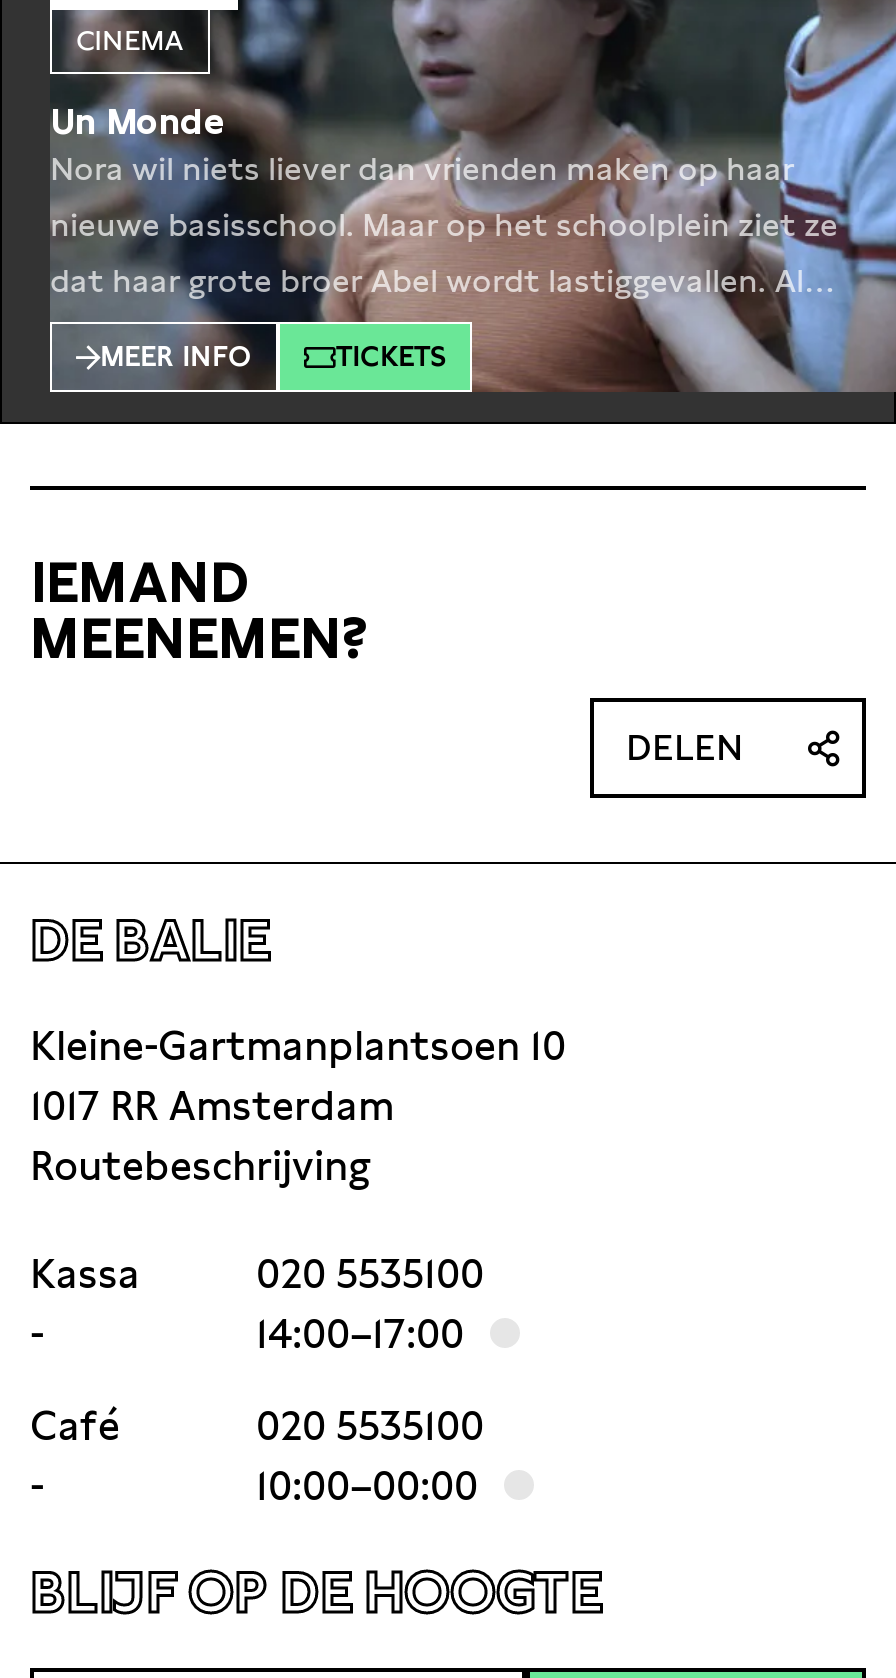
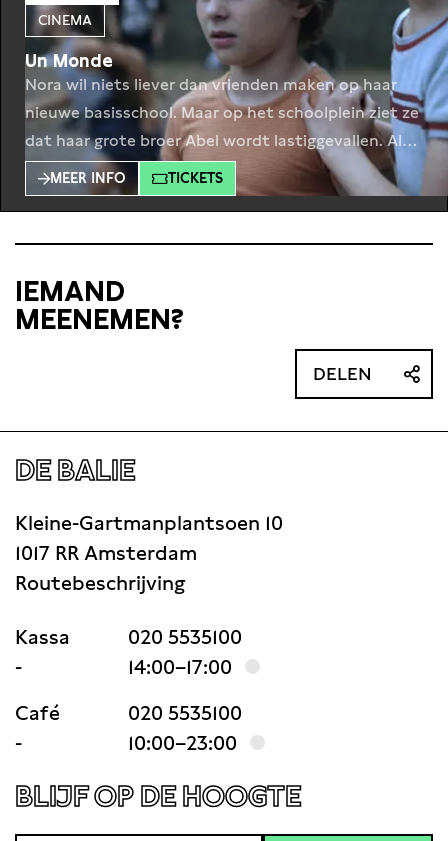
[256,1462,488,1510] 10:00–00:00 -> [128,731,242,755] 10:00–23:00

